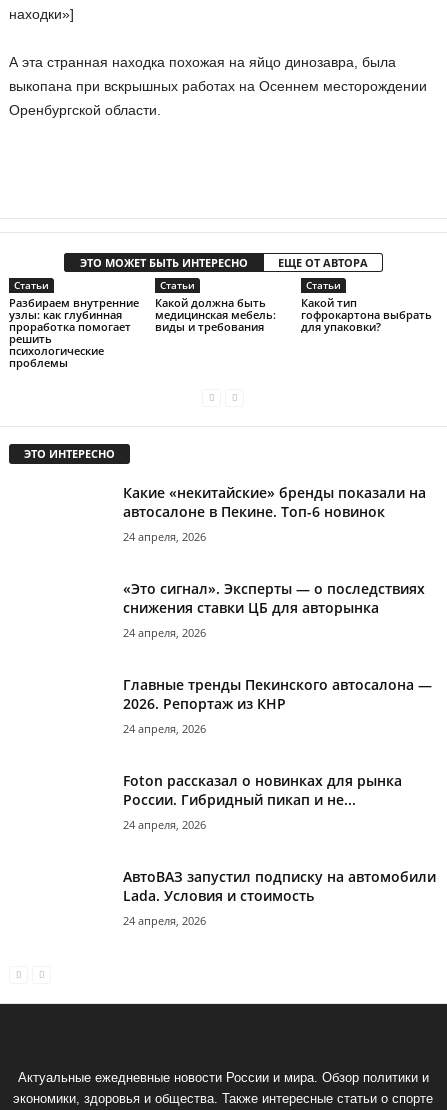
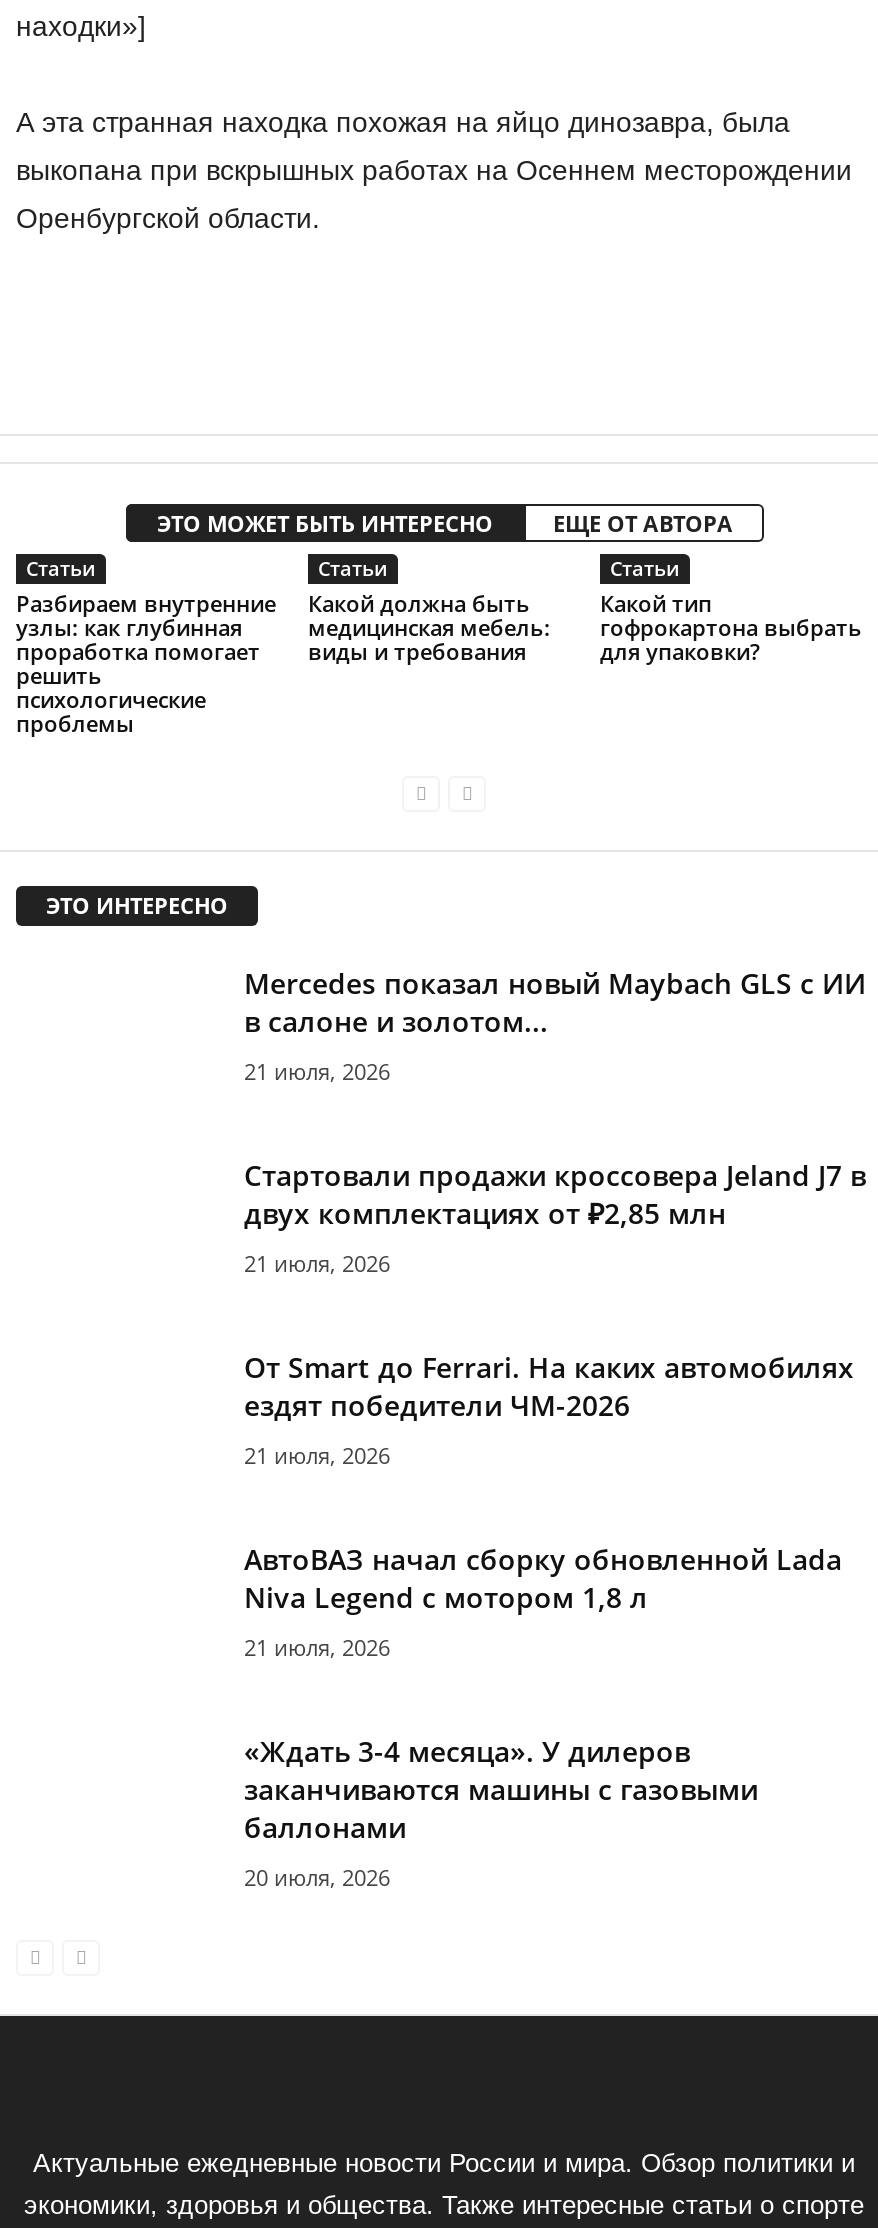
[123,483,426,544] Какие «некитайские» бренды показали на | автосалоне в Пекине. Топ-6 новинок | 24 апреля, 2026 -> [244,964,866,1086] Mercedes показал новый Maybach GLS с ИИ | в салоне и золотом... | 21 июля, 2026
[123,579,425,640] «Это сигнал». Эксперты — о последствиях | снижения ставки ЦБ для авторынка | 24 апреля, 2026 -> [244,1156,866,1278] Стартовали продажи кроссовера Jeland J7 в | двух комплектациях от ₽2,85 млн | 21 июля, 2026
[123,675,432,736] Главные тренды Пекинского автосалона — | 2026. Репортаж из КНР | 24 апреля, 2026 -> [244,1348,854,1470] От Smart до Ferrari. На каких автомобилях | ездят победители ЧМ-2026 | 21 июля, 2026
[123,771,402,832] Foton рассказал о новинках для рынка | России. Гибридный пикап и не... | 24 апреля, 2026 -> [244,1540,842,1662] АвтоВАЗ начал сборку обновленной Lada | Niva Legend с мотором 1,8 л | 21 июля, 2026
[123,867,436,928] АвтоВАЗ запустил подписку на автомобили | Lada. Условия и стоимость | 24 апреля, 2026 -> [244,1732,758,1892] «Ждать 3-4 месяца». У дилеров | заканчиваются машины с газовыми | баллонами | 20 июля, 2026

